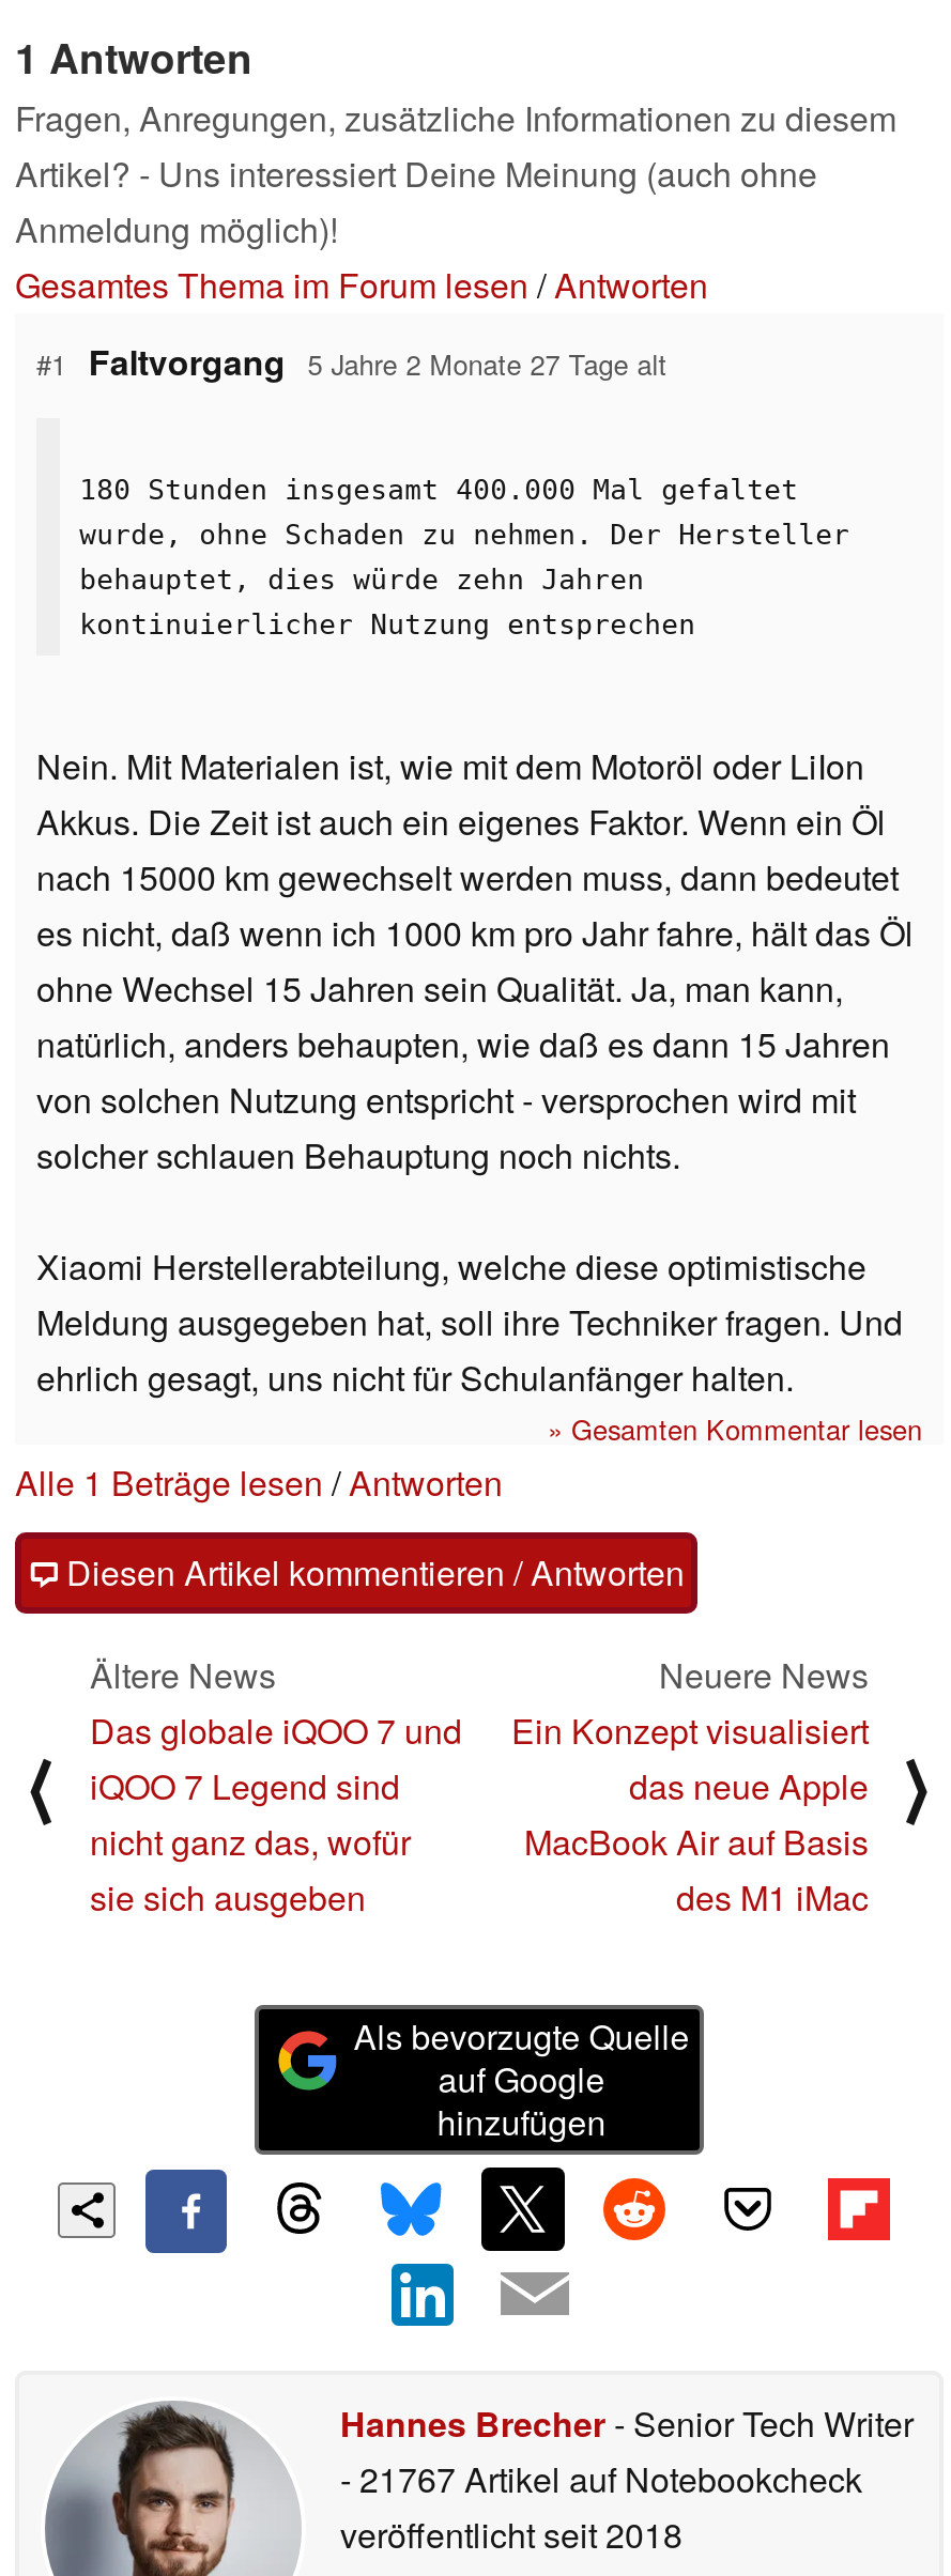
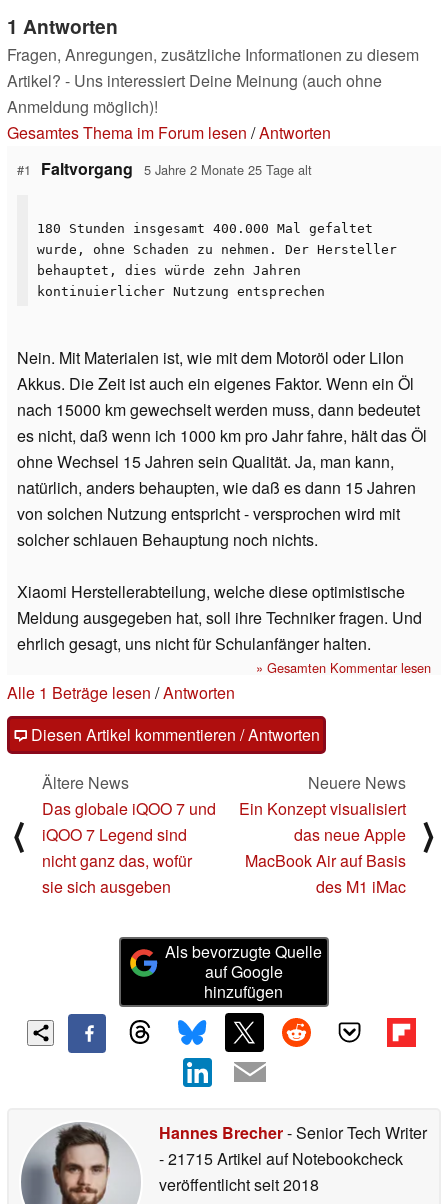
[36,338,667,387] #1 Faltvorgang 5 Jahre 2 Monate 27 Tage alt -> [17,157,312,180] #1 Faltvorgang 5 Jahre 2 Monate 25 Tage alt
[340,2455,862,2504] - 21767 Artikel auf Notebookcheck -> [159,1147,403,1170] - 21715 Artikel auf Notebookcheck

